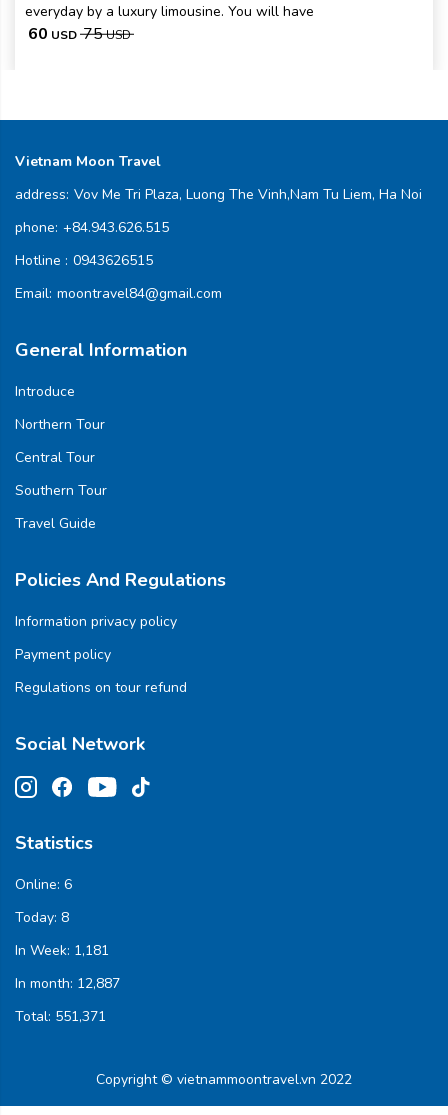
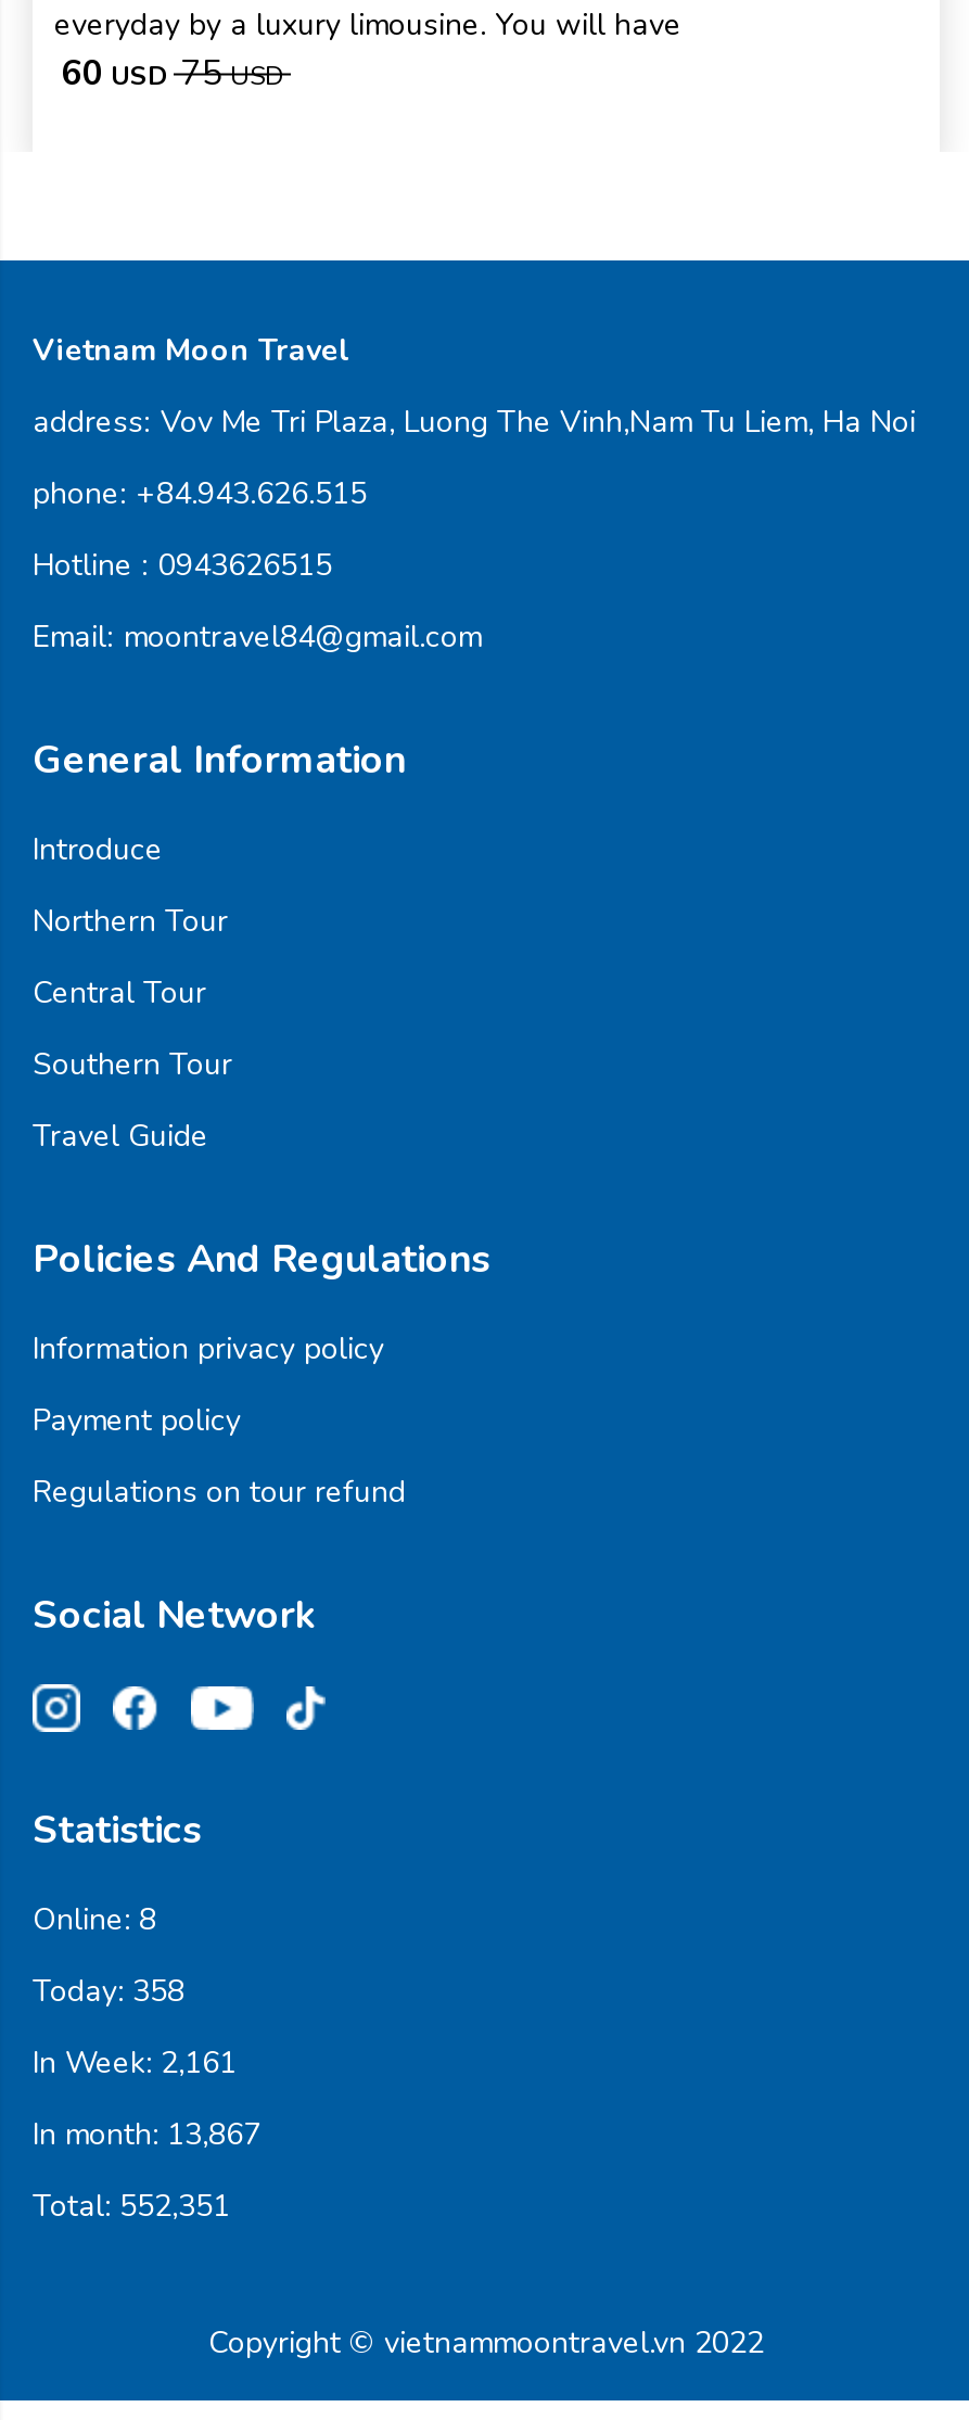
[15,875,72,894] Online: 6 -> [33,1899,156,1940] Online: 8
[15,908,69,927] Today: 8 -> [33,1971,184,2012] Today: 358
[15,941,109,960] In Week: 1,181 -> [33,2042,237,2084] In Week: 2,161
[15,974,120,993] In month: 12,887 -> [33,2114,260,2155] In month: 13,867
[15,1007,106,1026] Total: 551,371 -> [33,2186,230,2227] Total: 552,351

